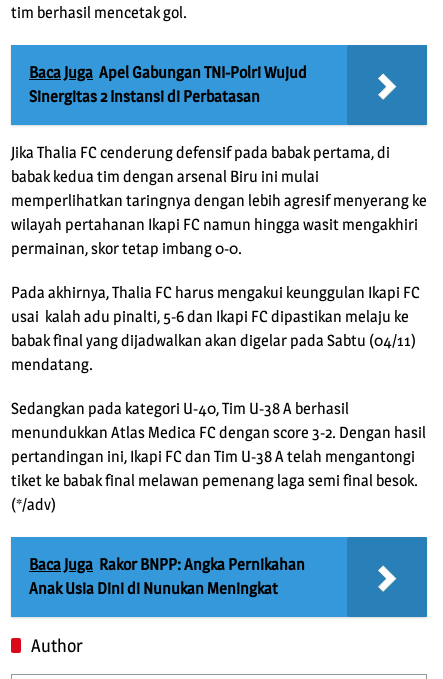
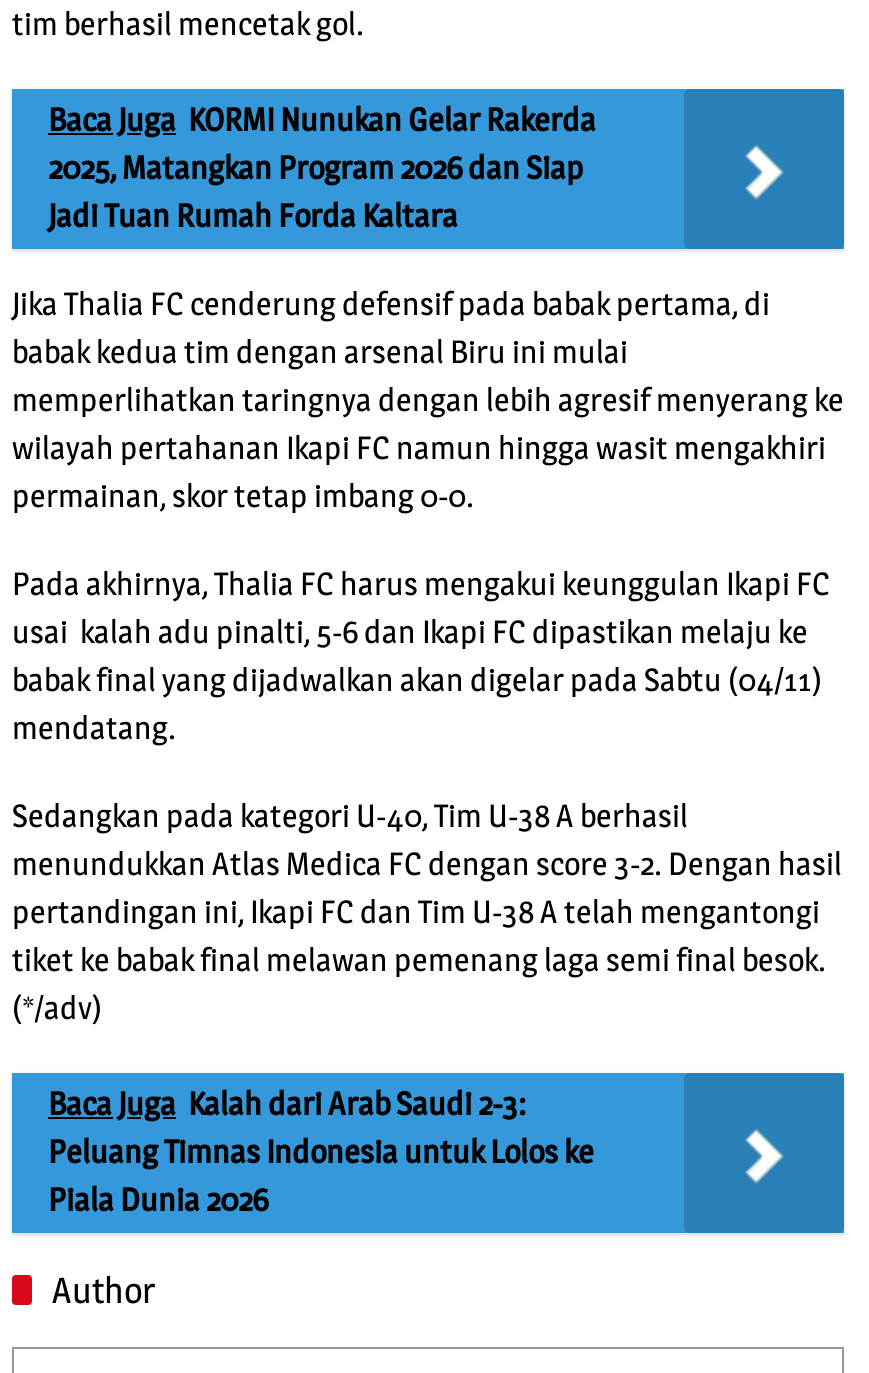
[29,63,307,106] Baca Juga Apel Gabungan TNI-Polri Wujud | Sinergitas 2 Instansi di Perbatasan -> [48,102,596,236] Baca Juga KORMI Nunukan Gelar Rakerda | 2025, Matangkan Program 2026 dan Siap | Jadi Tuan Rumah Forda Kaltara
[29,555,305,598] Baca Juga Rakor BNPP: Angka Pernikahan | Anak Usia Dini di Nunukan Meningkat -> [48,1086,594,1220] Baca Juga Kalah dari Arab Saudi 2-3: | Peluang Timnas Indonesia untuk Lolos ke | Piala Dunia 2026

